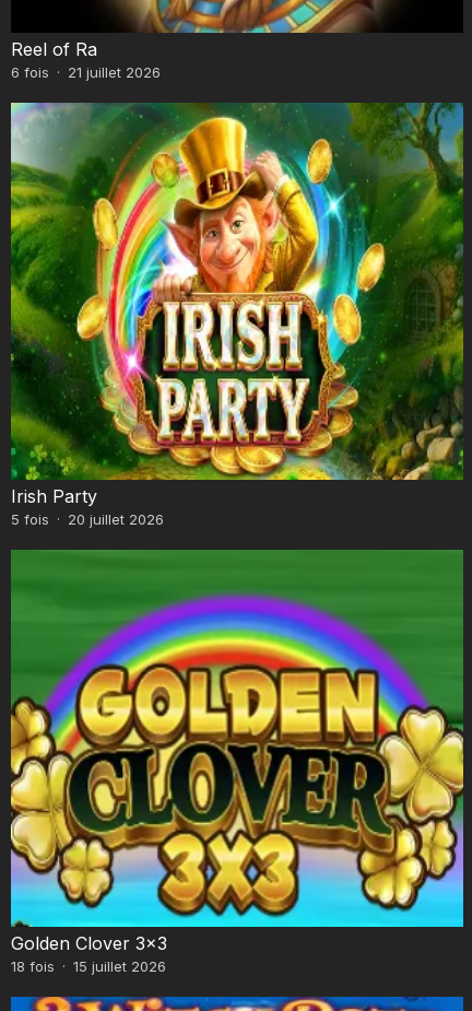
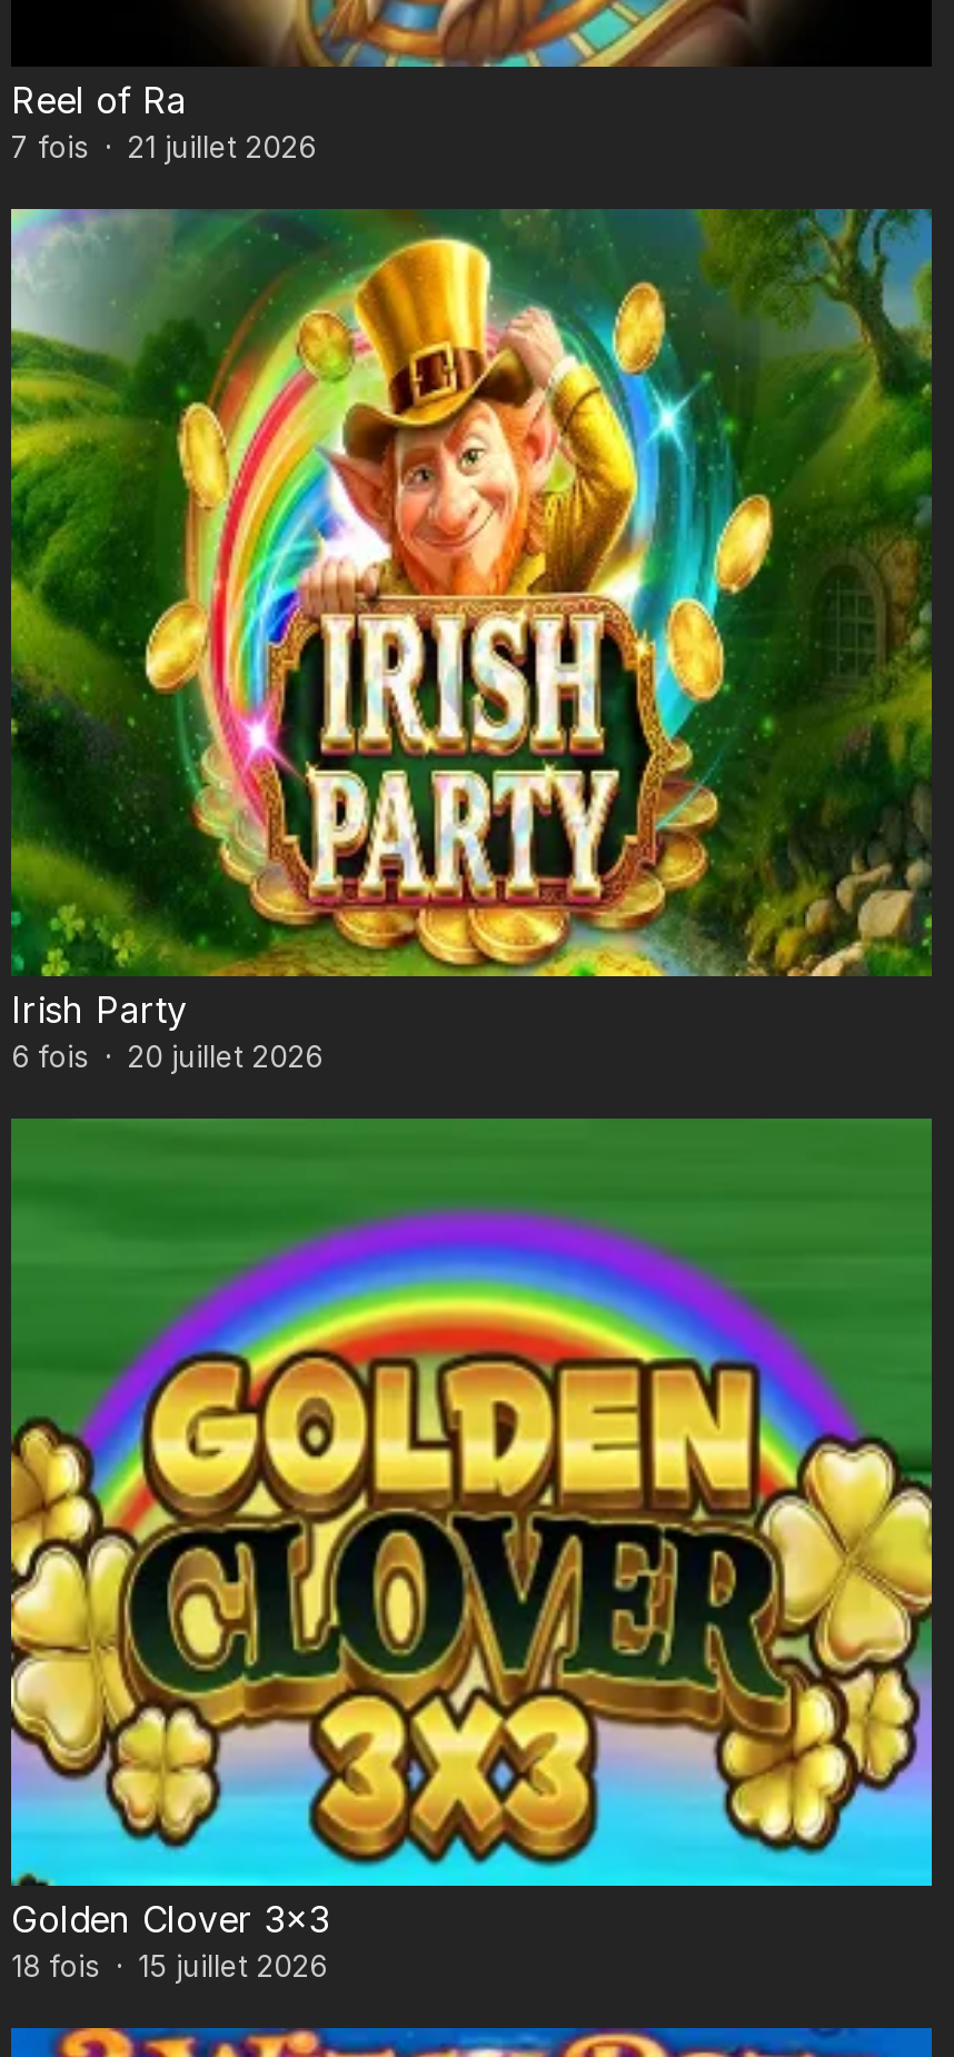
[11,63,161,81] 6 fois · 21 juillet 2026 -> [11,129,316,165] 7 fois · 21 juillet 2026
[11,510,164,528] 5 fois · 20 juillet 2026 -> [11,1039,322,1074] 6 fois · 20 juillet 2026

